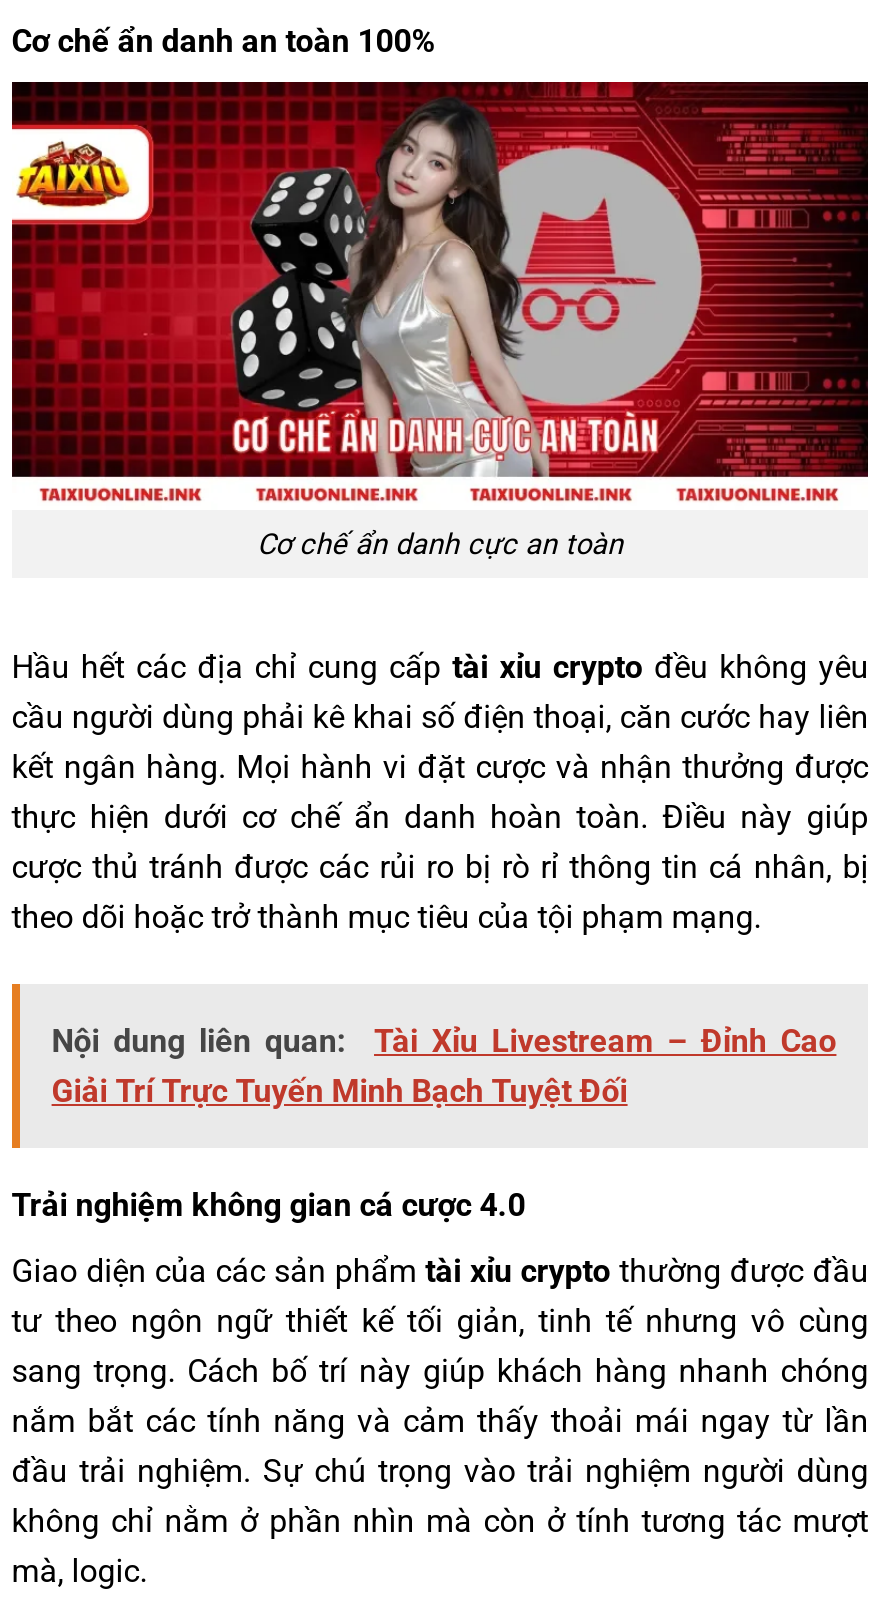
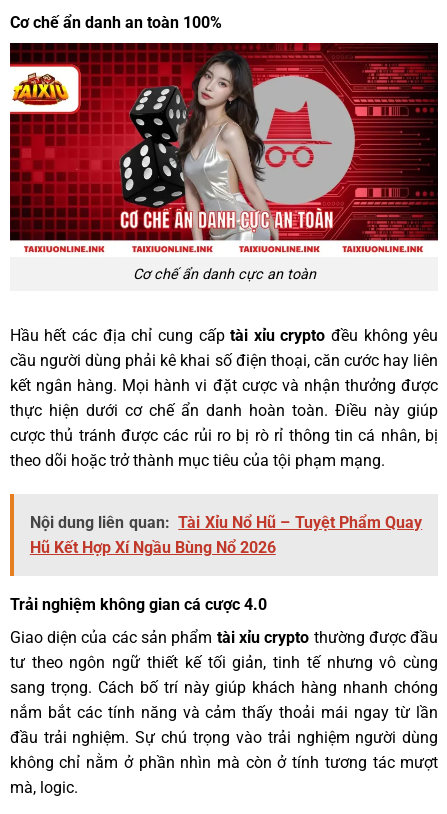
[52,1022,836,1110] Nội dung liên quan: | Tài Xỉu Livestream – Đỉnh Cao | Giải Trí Trực Tuyến Minh Bạch Tuyệt Đối -> [30,513,422,557] Nội dung liên quan: Tài Xỉu Nổ Hũ – Tuyệt Phẩm Quay | Hũ Kết Hợp Xí Ngầu Bùng Nổ 2026

